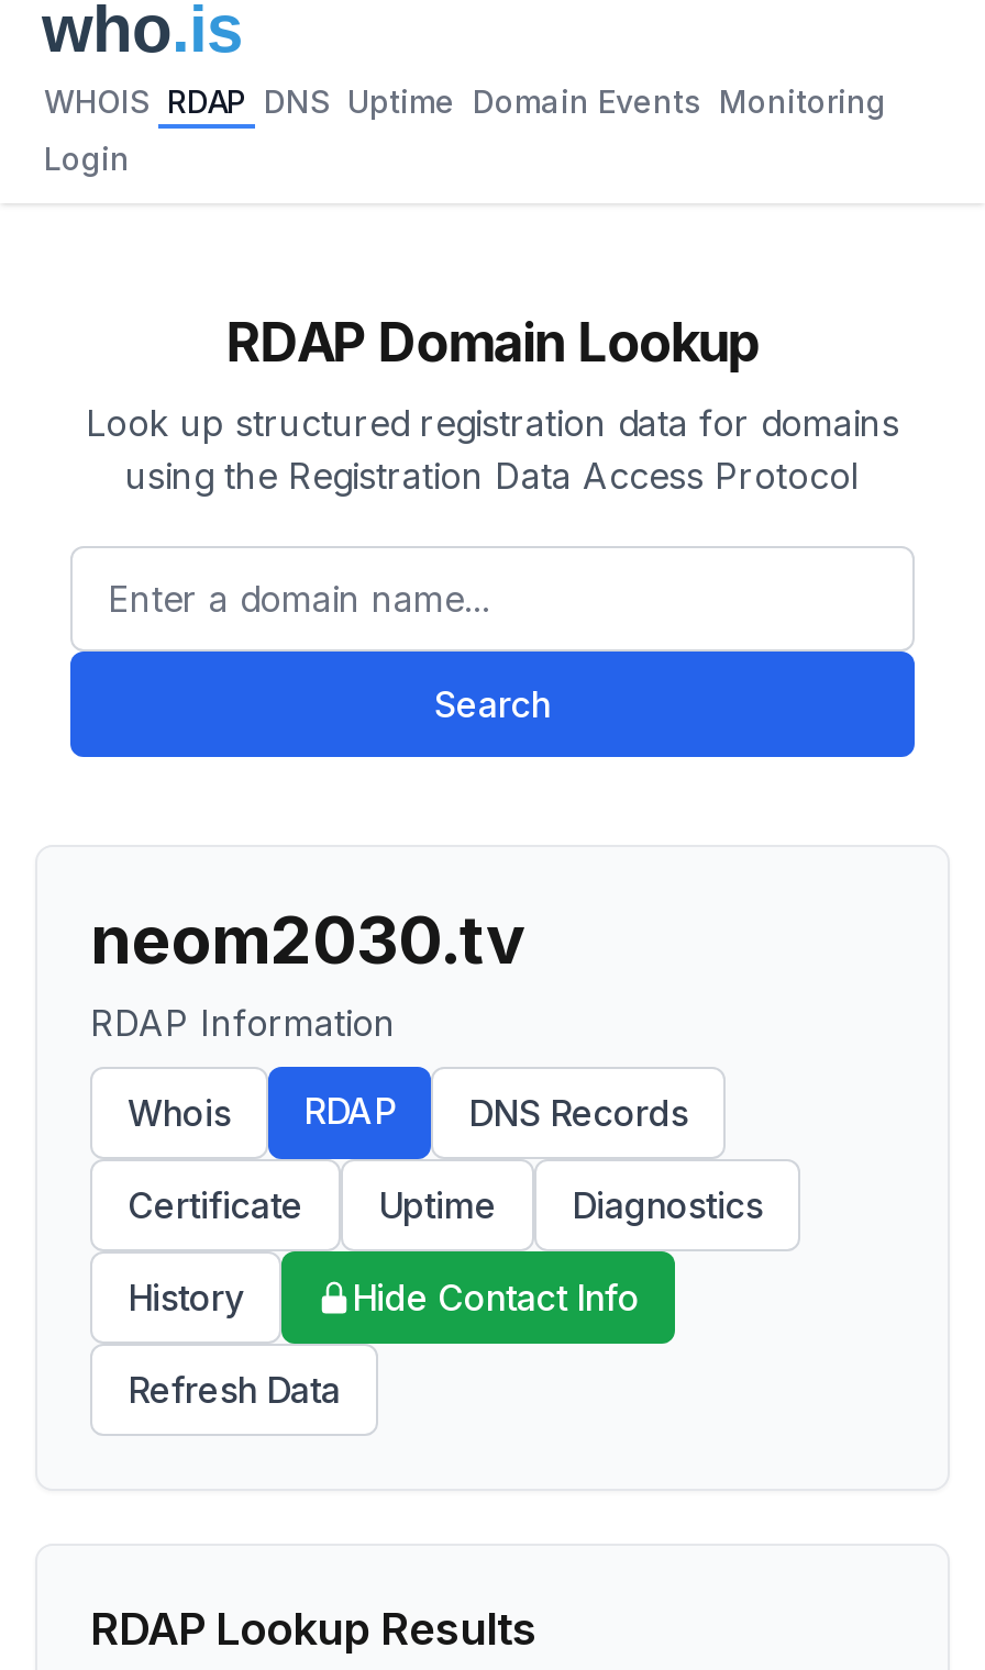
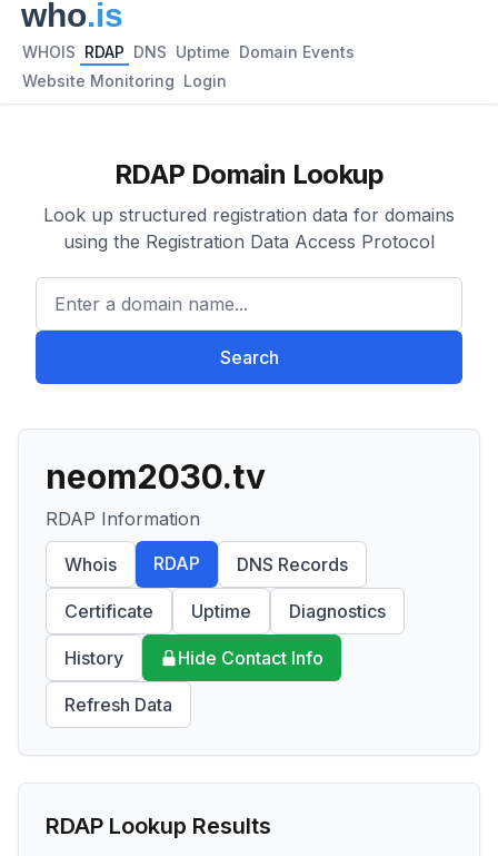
[44,82,886,120] WHOIS RDAP DNS Uptime Domain Events Monitoring -> [22,42,355,61] WHOIS RDAP DNS Uptime Domain Events
[44,140,130,177] Login -> [22,71,227,90] Website Monitoring Login

